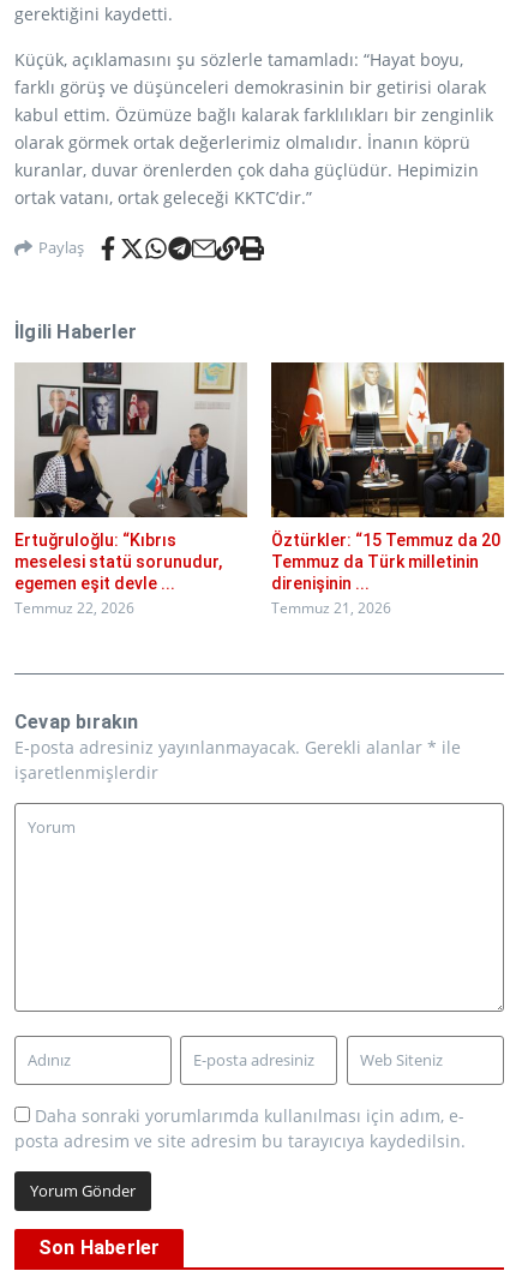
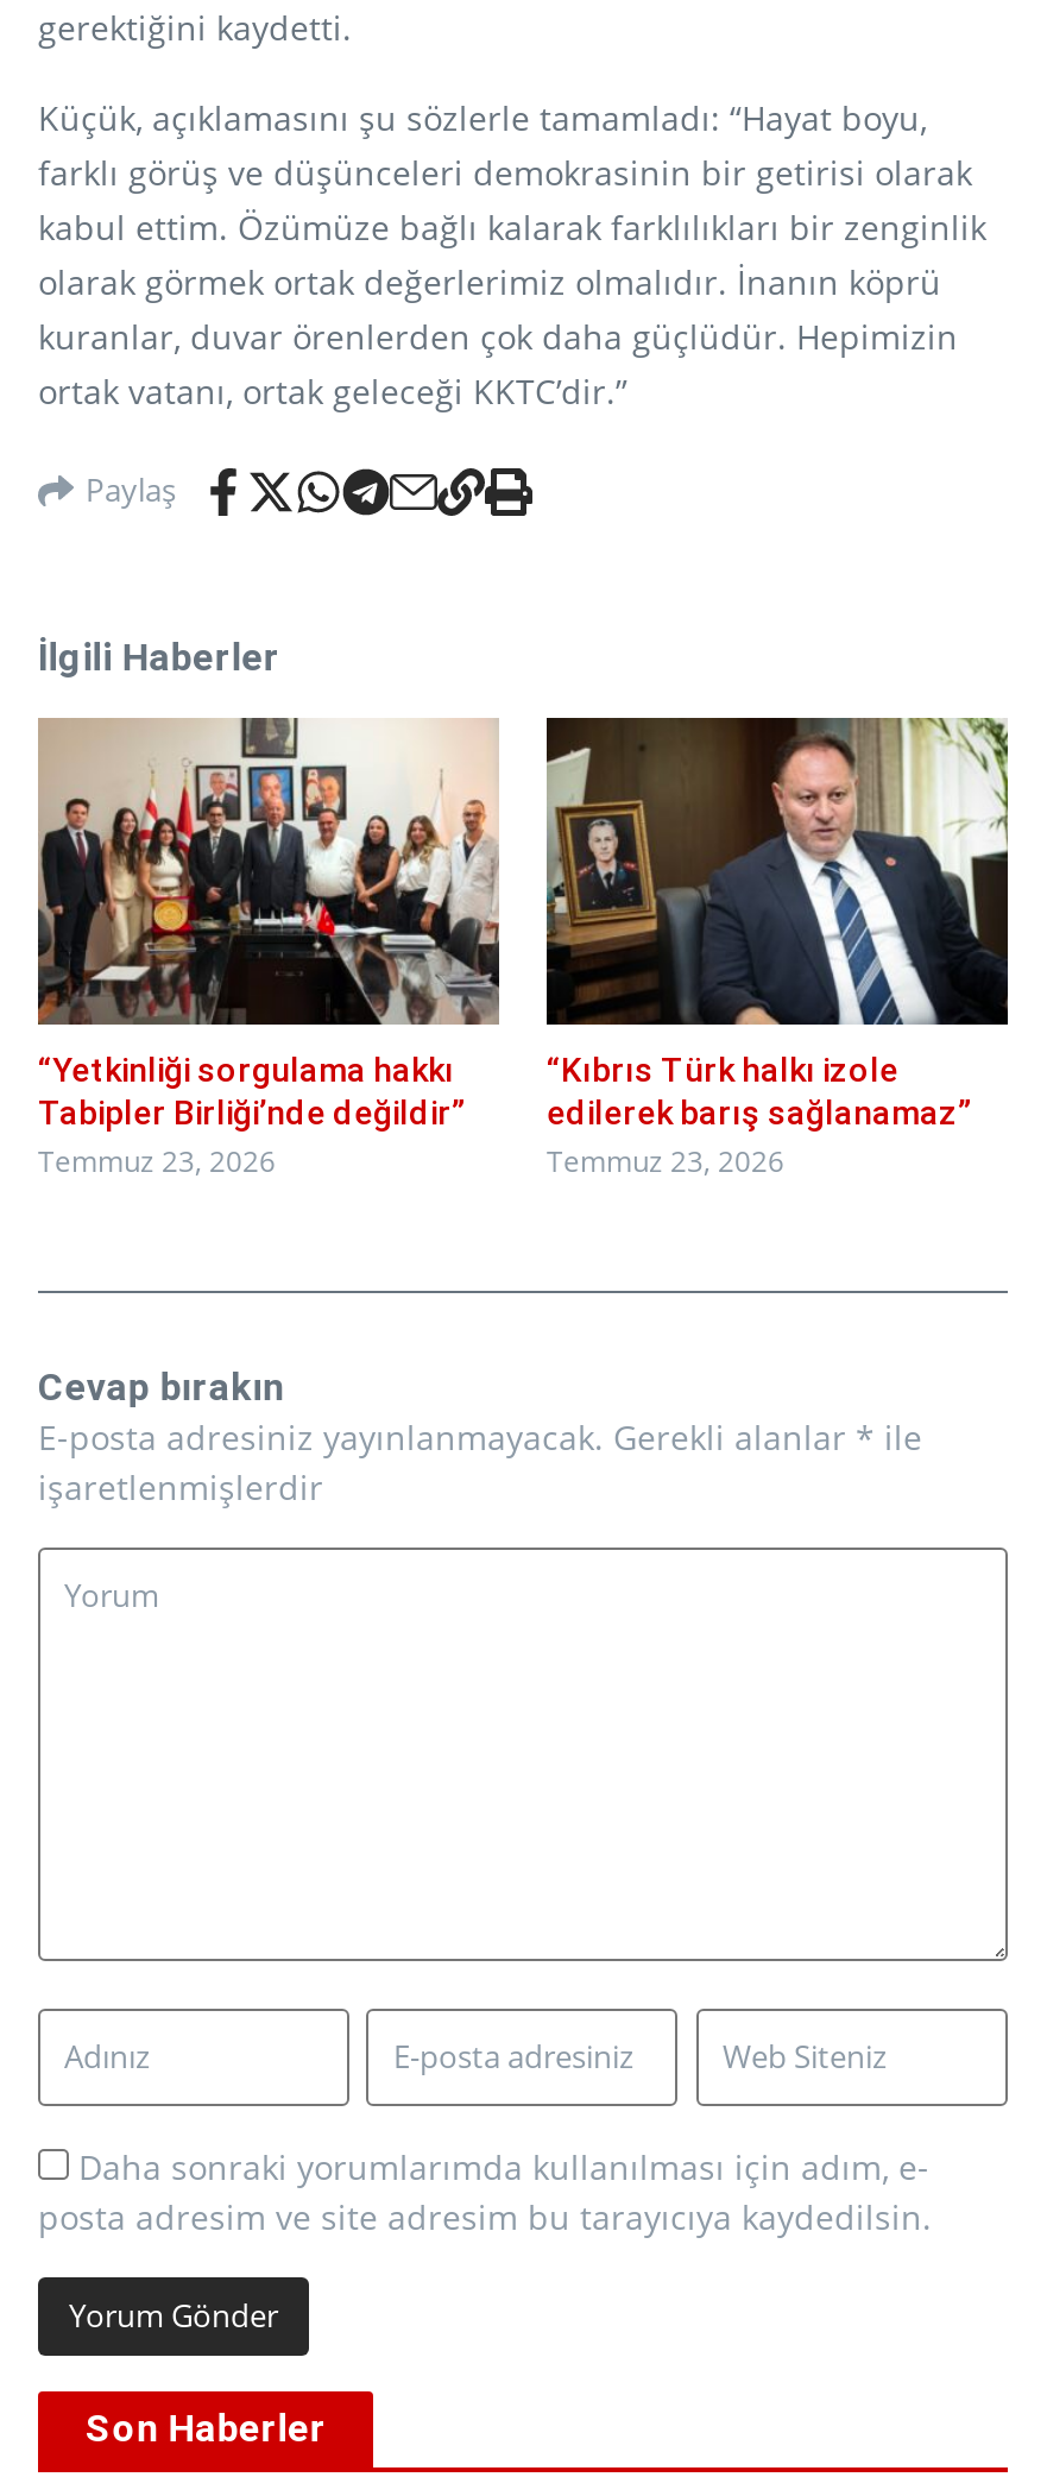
[14,361,246,618] [image] | Ertuğruloğlu: “Kıbrıs | meselesi statü sorunudur, | egemen eşit devle ... | Temmuz 22, 2026 -> [38,718,499,1182] [image] | “Yetkinliği sorgulama hakkı | Tabipler Birliği’nde değildir” | Temmuz 23, 2026
[270,361,505,618] [image] | Öztürkler: “15 Temmuz da 20 | Temmuz da Türk milletinin | direnişinin ... | Temmuz 21, 2026 -> [544,716,1010,1182] [image] | “Kıbrıs Türk halkı izole | edilerek barış sağlanamaz” | Temmuz 23, 2026

